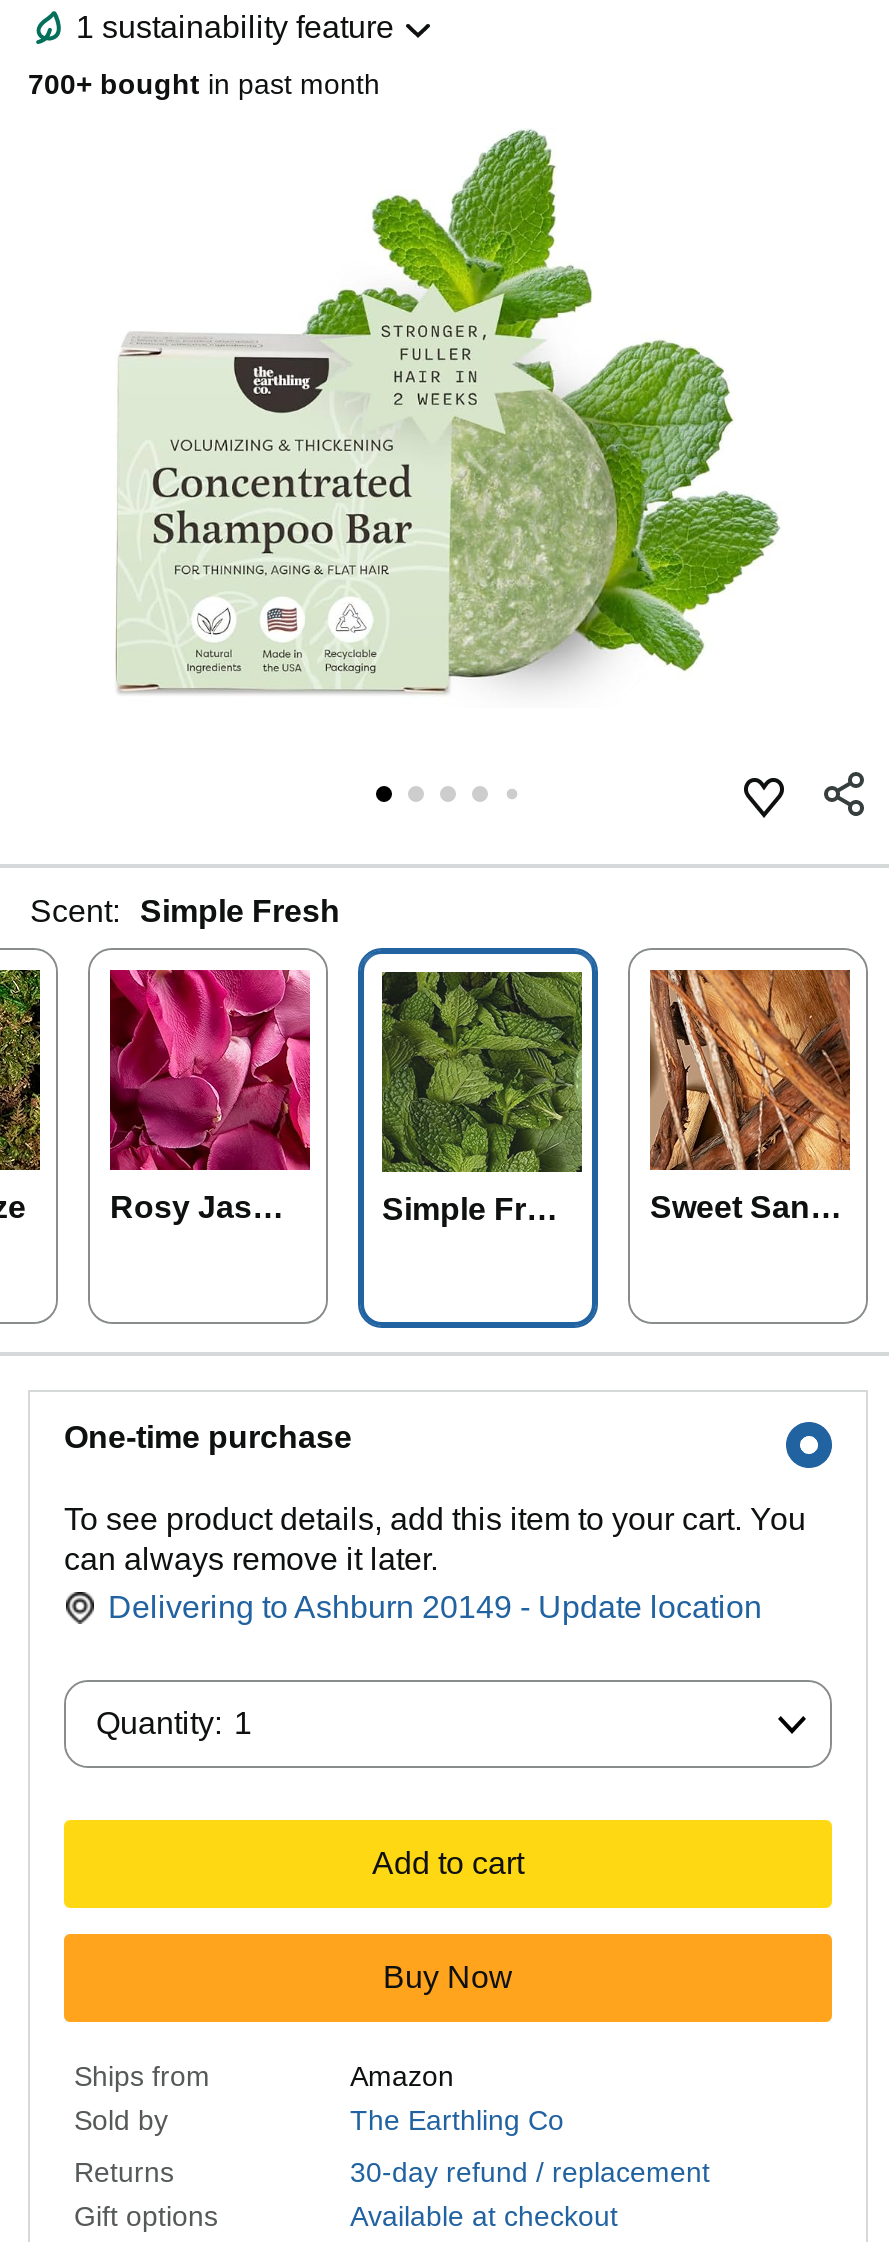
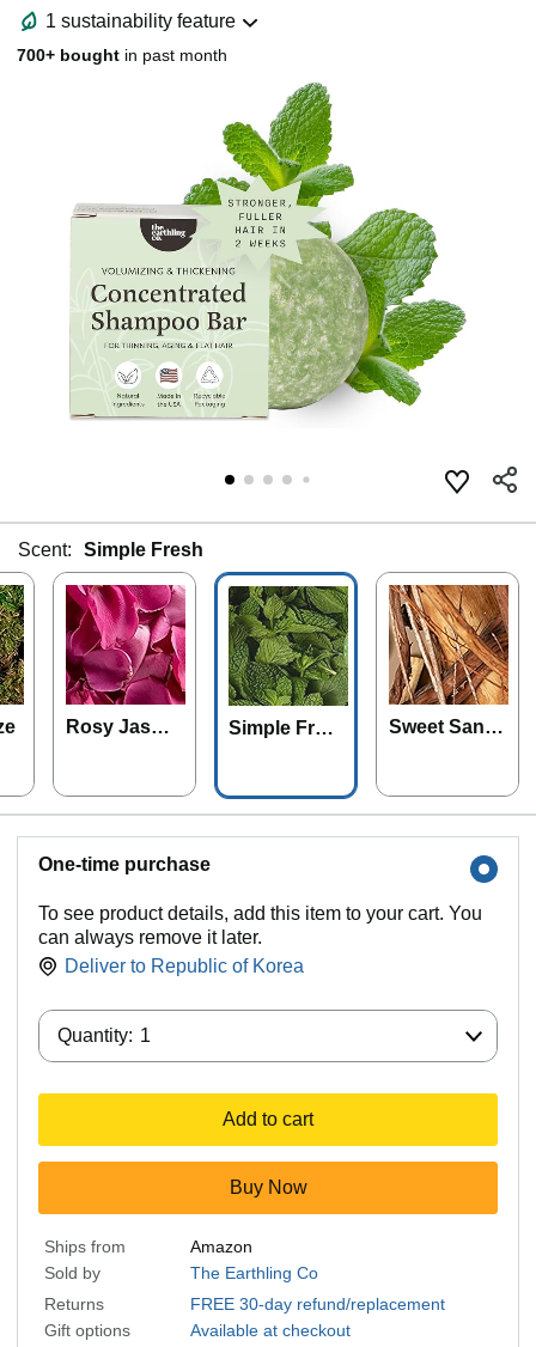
[108,1590,762,1624] Delivering to Ashburn 20149 - Update location -> [65,956,304,976] Deliver to Republic of Korea
[350,2156,710,2188] 30-day refund / replacement -> [190,1295,444,1314] FREE 30-day refund/replacement

